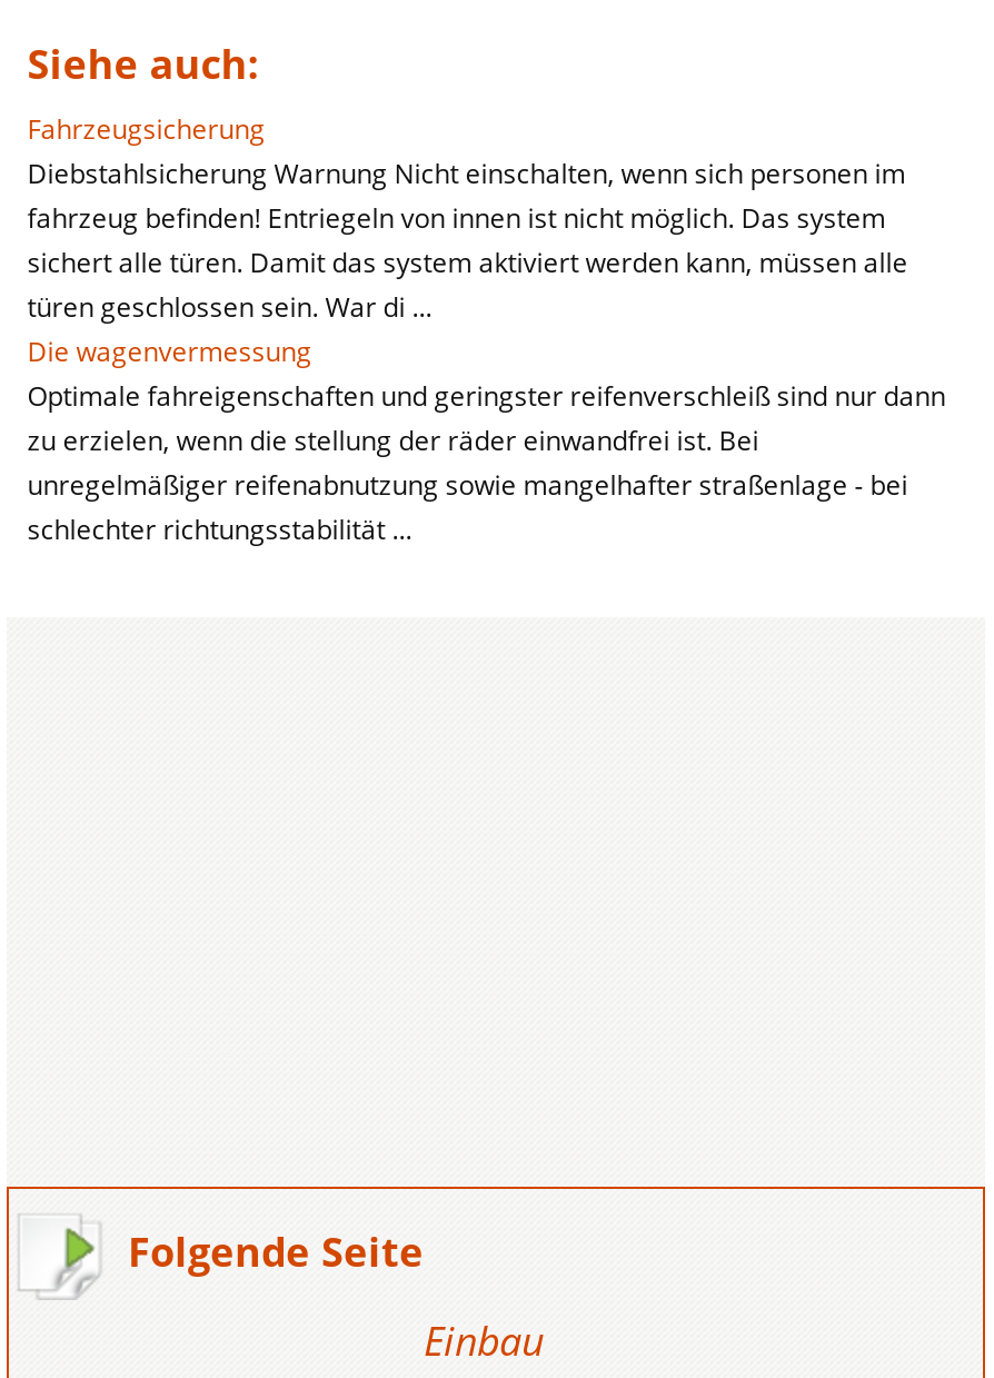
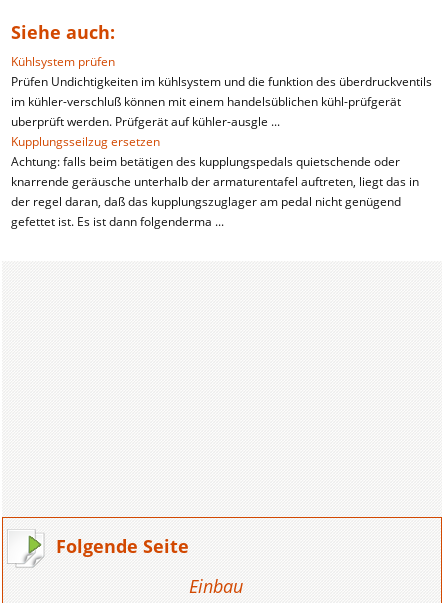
[27,111,946,549] Fahrzeugsicherung | Diebstahlsicherung Warnung Nicht einschalten, wenn sich personen im | fahrzeug befinden! Entriegeln von innen ist nicht möglich. Das system | sichert alle türen. Damit das system aktiviert werden kann, müssen alle | türen geschlossen sein. War di ... | Die wagenvermessung | Optimale fahreigenschaften und geringster reifenverschleiß sind nur dann | zu erzielen, wenn die stellung der räder einwandfrei ist. Bei | unregelmäßiger reifenabnutzung sowie mangelhafter straßenlage - bei | schlechter richtungsstabilität ... -> [11,53,432,230] Kühlsystem prüfen | Prüfen Undichtigkeiten im kühlsystem und die funktion des überdruckventils | im kühler-verschluß können mit einem handelsüblichen kühl-prüfgerät | uberprüft werden. Prüfgerät auf kühler-ausgle ... | Kupplungsseilzug ersetzen | Achtung: falls beim betätigen des kupplungspedals quietschende oder | knarrende geräusche unterhalb der armaturentafel auftreten, liegt das in | der regel daran, daß das kupplungszuglager am pedal nicht genügend | gefettet ist. Es ist dann folgenderma ...

